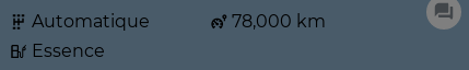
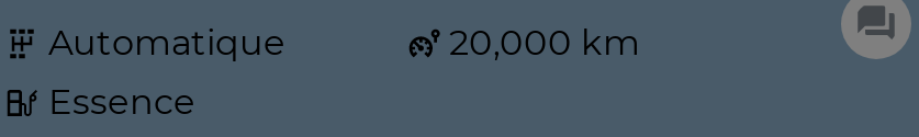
[227,11,325,32] 78,000 km -> [440,23,640,64] 20,000 km

